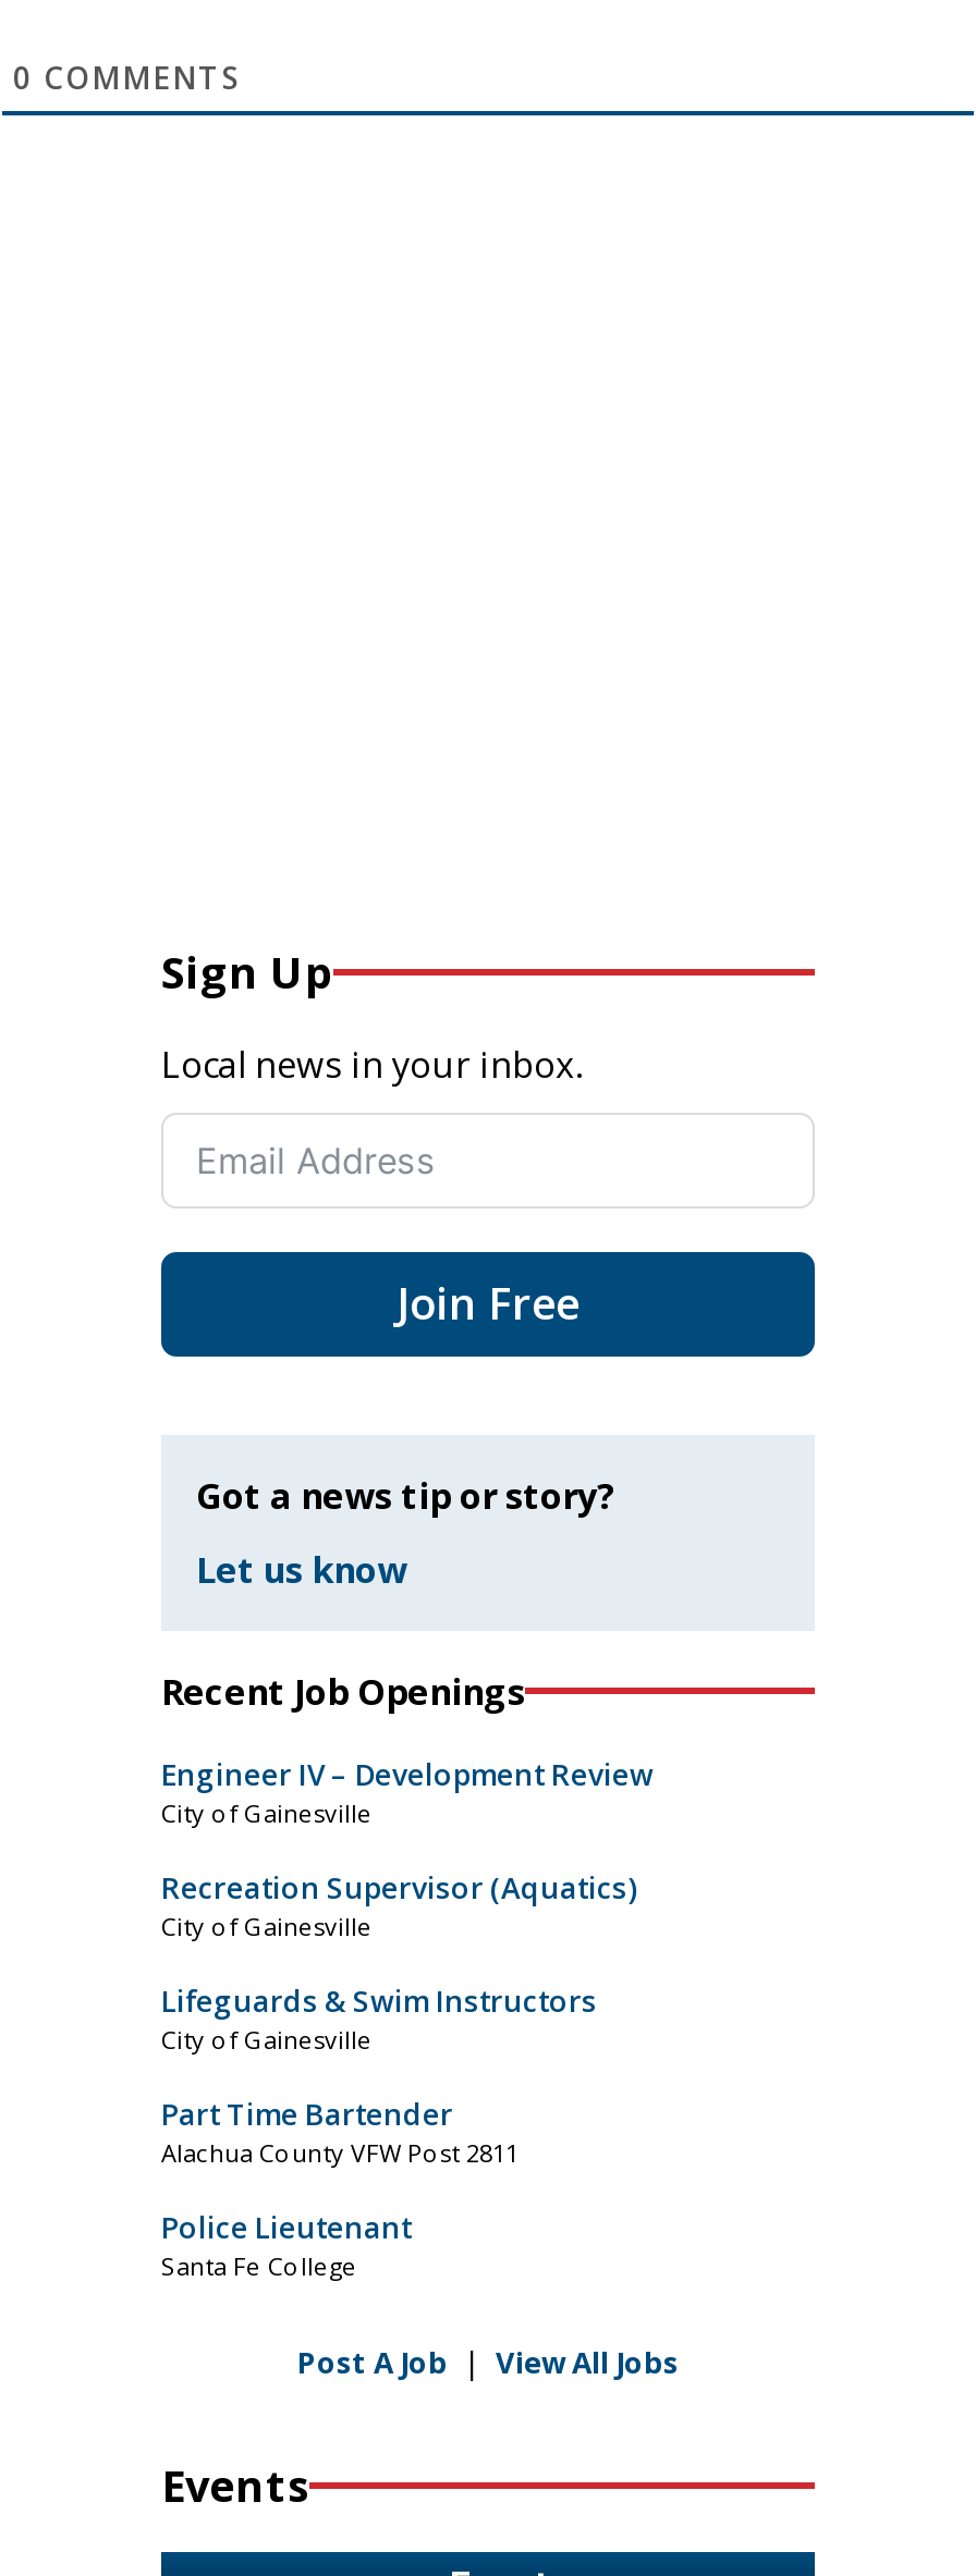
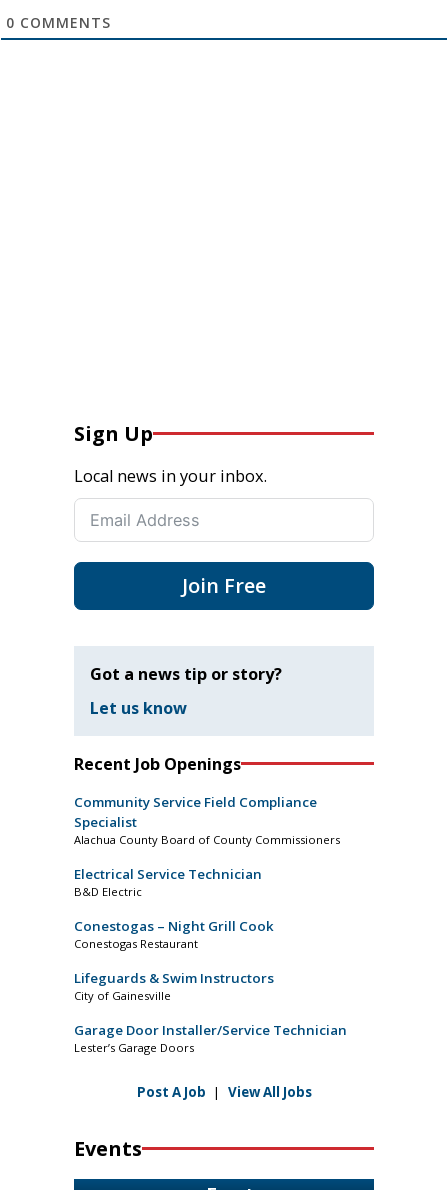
[161,1754,654,1942] Engineer IV – Development Review | City of Gainesville | Recreation Supervisor (Aquatics) | City of Gainesville -> [74,793,340,951] Community Service Field Compliance | Specialist | Alachua County Board of County Commissioners | Electrical Service Technician | B&D Electric | Conestogas – Night Grill Cook | Conestogas Restaurant
moved [161,1981,597,2055] -> [74,969,274,1003]: Lifeguards & Swim Instructors | City of Gainesville
[161,2094,518,2281] Part Time Bartender | Alachua County VFW Post 2811 | Police Lieutenant | Santa Fe College -> [74,1021,347,1055] Garage Door Installer/Service Technician | Lester’s Garage Doors

